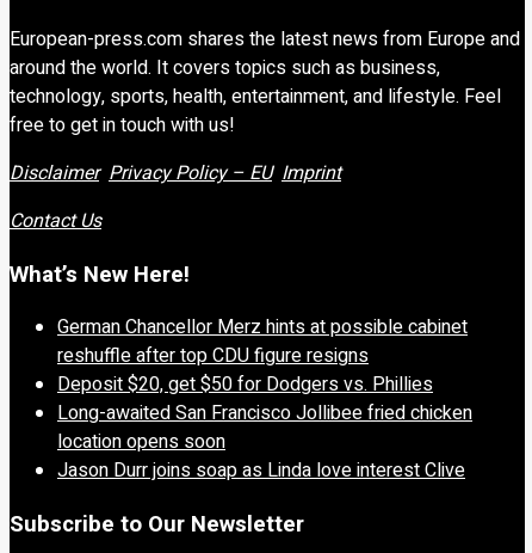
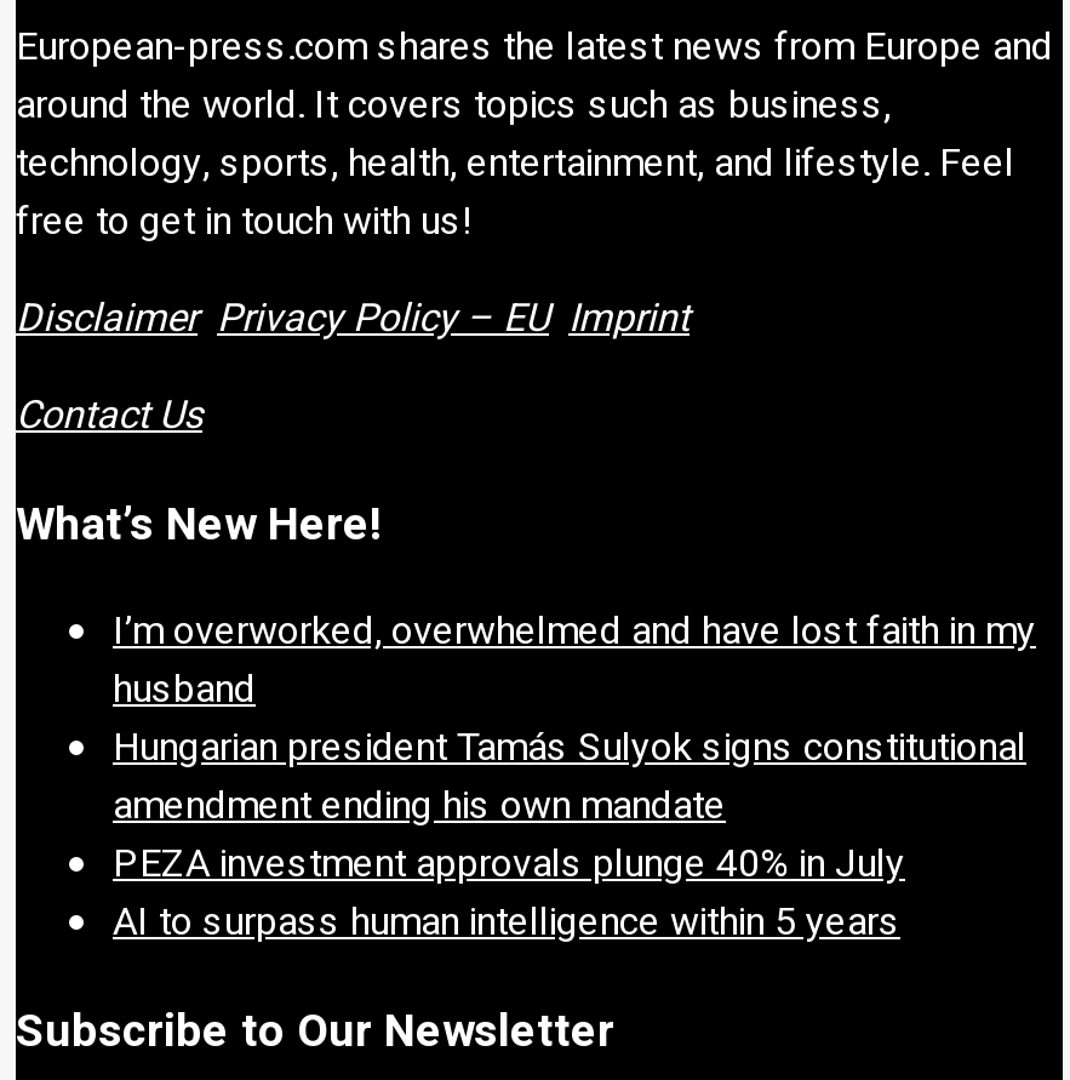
[57,313,472,485] German Chancellor Merz hints at possible cabinet | reshuffle after top CDU figure resigns | Deposit $20, get $50 for Dodgers vs. Phillies | Long-awaited San Francisco Jollibee fried chicken | location opens soon | Jason Durr joins soap as Linda love interest Clive -> [113,603,1036,952] I’m overworked, overwhelmed and have lost faith in my | husband | Hungarian president Tamás Sulyok signs constitutional | amendment ending his own mandate | PEZA investment approvals plunge 40% in July | AI to surpass human intelligence within 5 years

